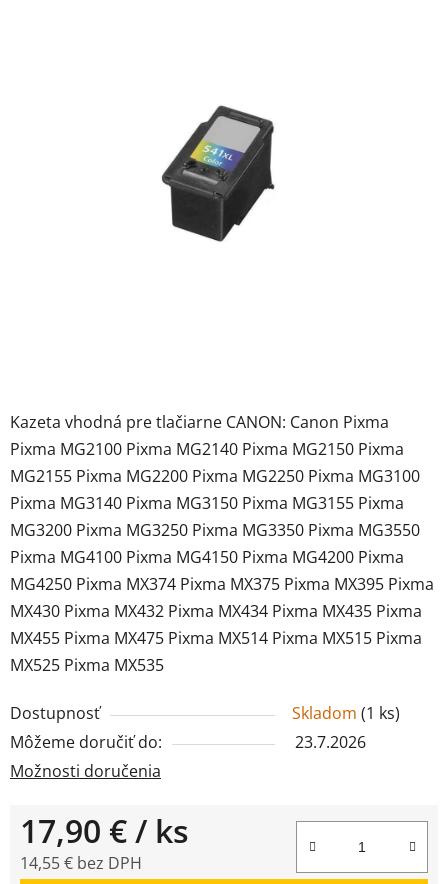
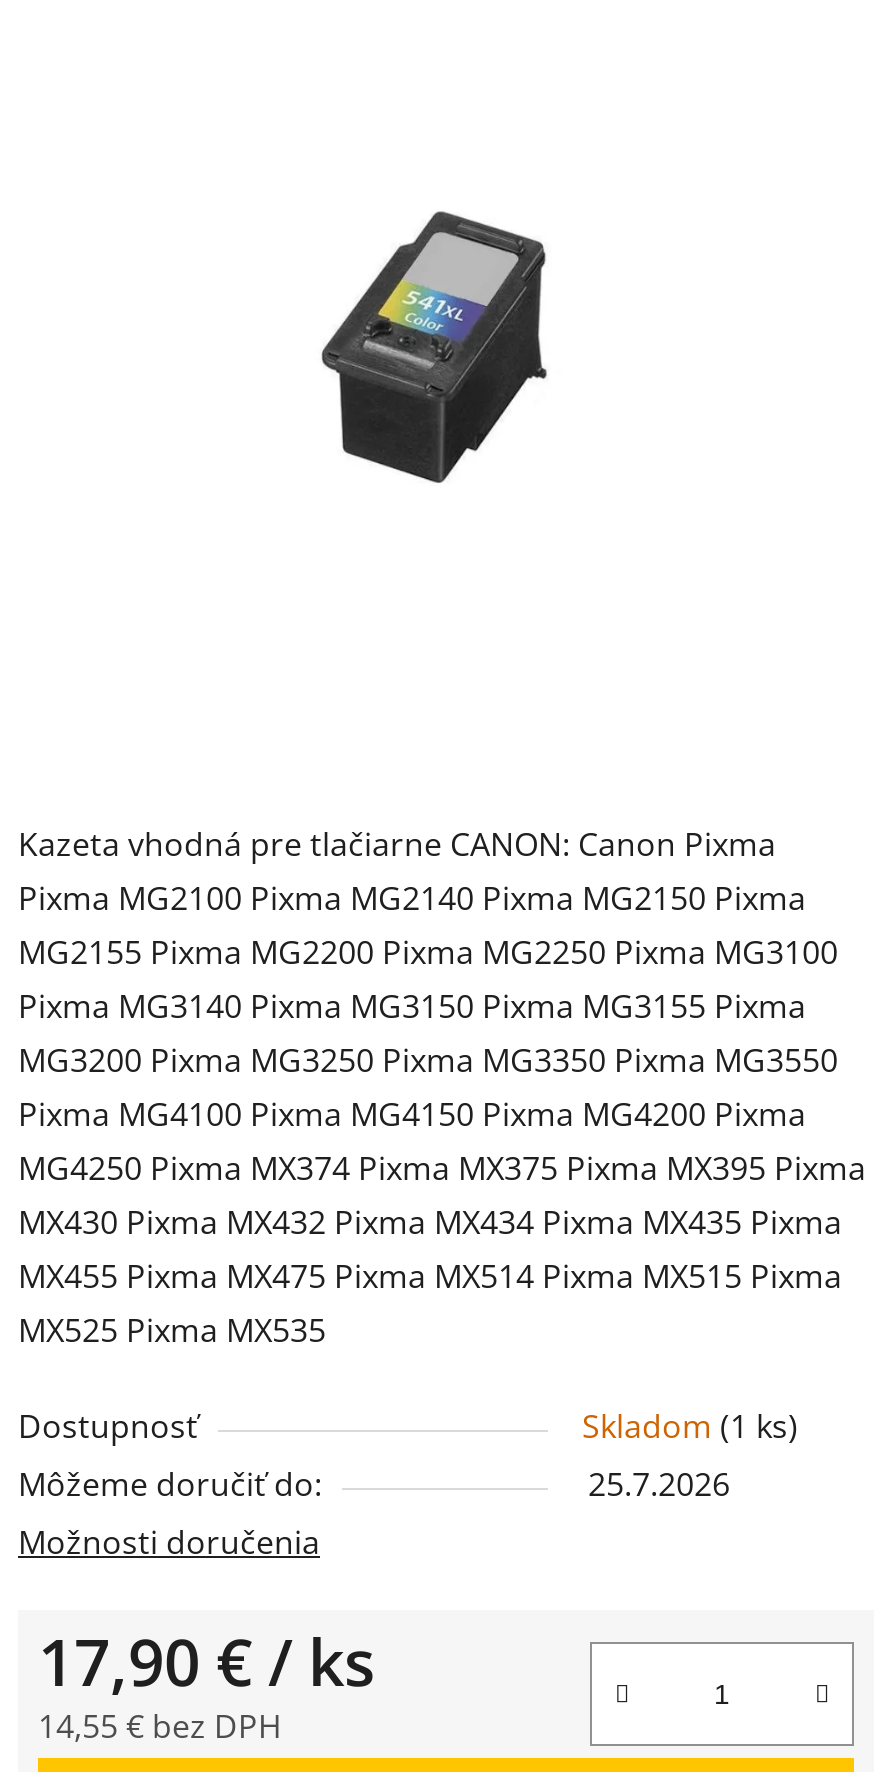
[295,730,366,752] 23.7.2026 -> [588,1461,730,1505] 25.7.2026

